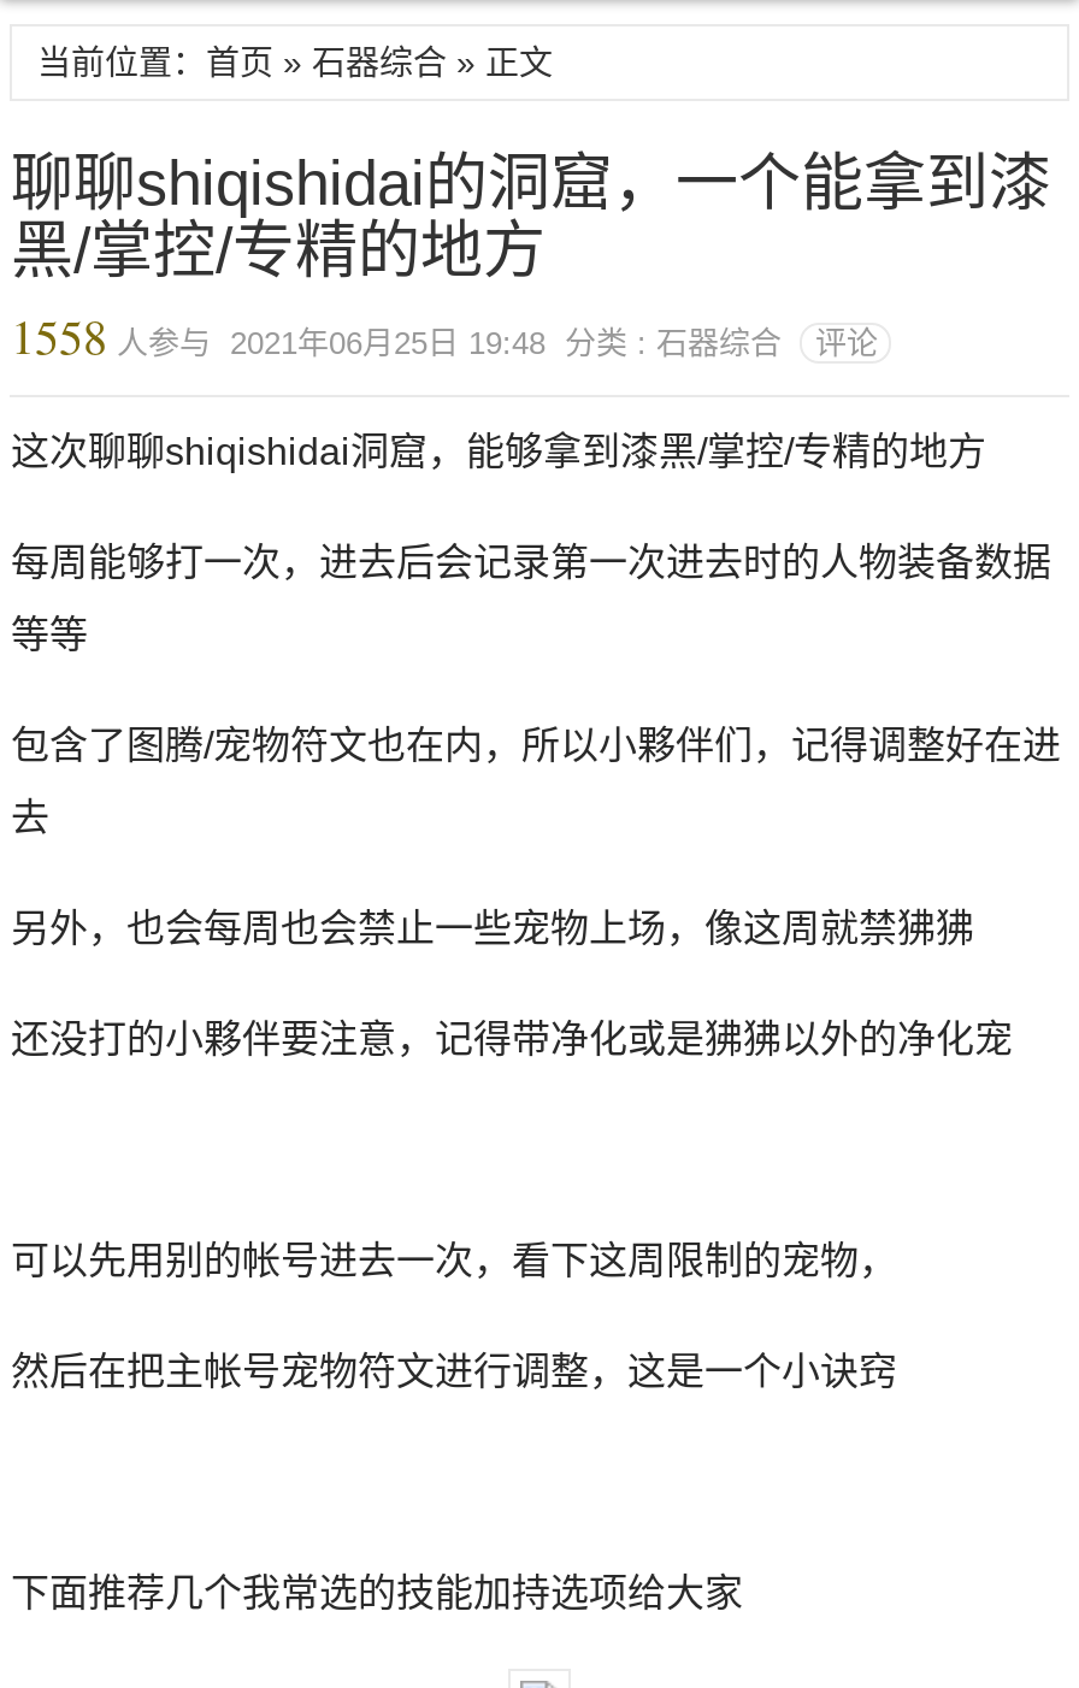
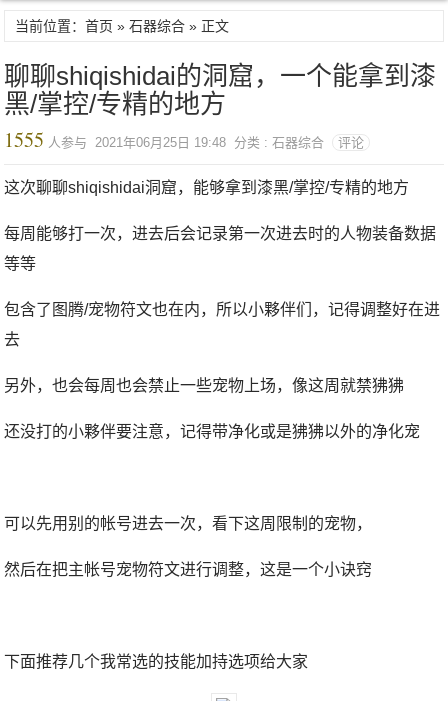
[11,303,878,368] 1558人参与 2021年06月25日 19:48 分类 : 石器综合 评论 -> [4,126,364,153] 1555人参与 2021年06月25日 19:48 分类 : 石器综合 评论

